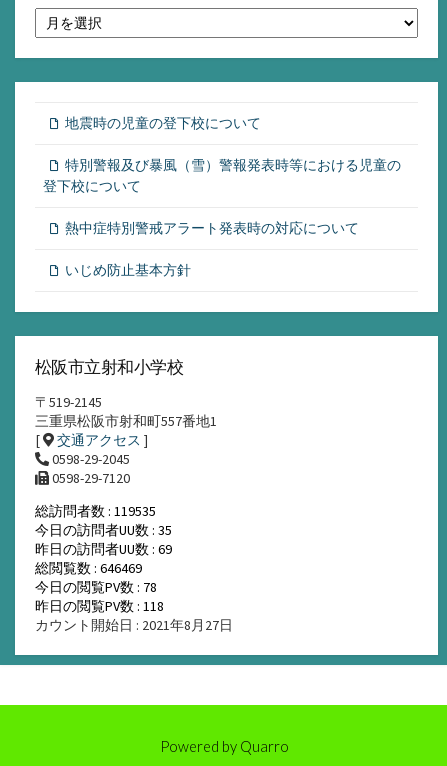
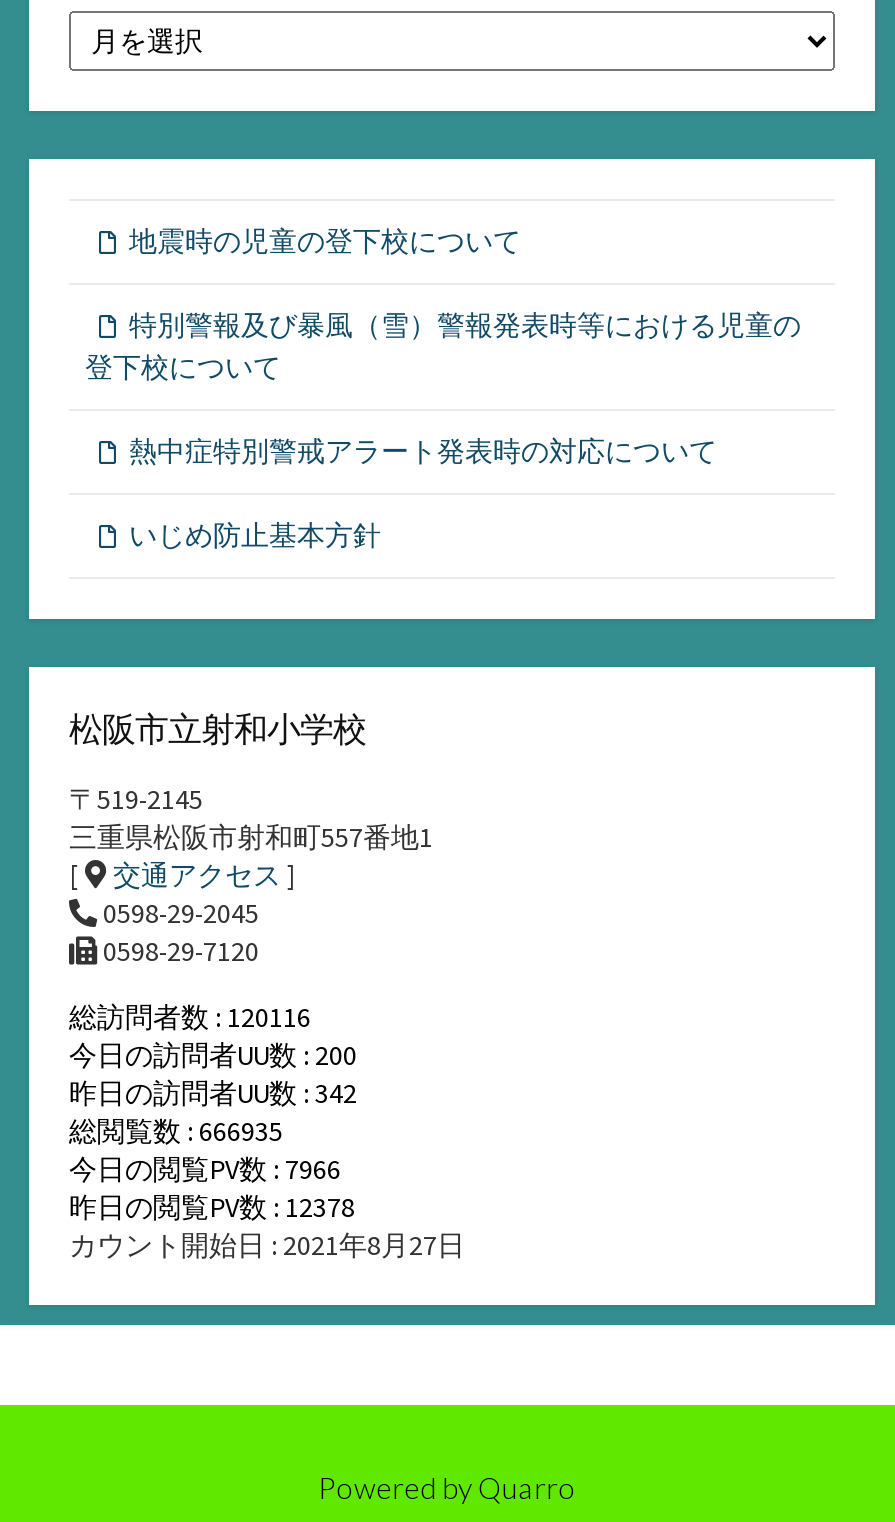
[35,502,156,520] 総訪問者数 : 119535 -> [69,998,311,1034] 総訪問者数 : 120116
[35,521,172,539] 今日の訪問者UU数 : 35 -> [69,1036,357,1072] 今日の訪問者UU数 : 200
[35,540,172,558] 昨日の訪問者UU数 : 69 -> [69,1074,357,1110] 昨日の訪問者UU数 : 342
[35,559,142,577] 総閲覧数 : 646469 -> [69,1112,283,1148] 総閲覧数 : 666935
[35,578,157,596] 今日の閲覧PV数 : 78 -> [69,1150,341,1186] 今日の閲覧PV数 : 7966
[35,597,164,615] 昨日の閲覧PV数 : 118 -> [69,1188,355,1224] 昨日の閲覧PV数 : 12378

